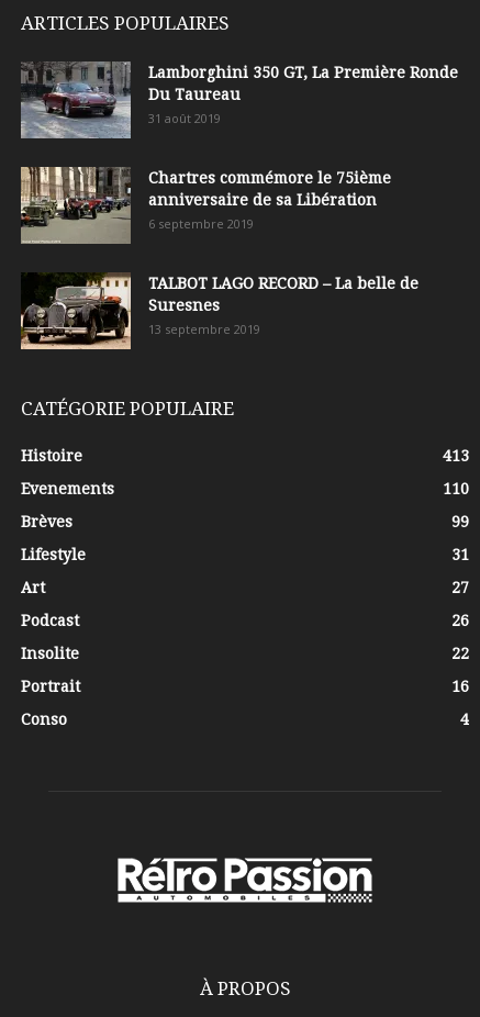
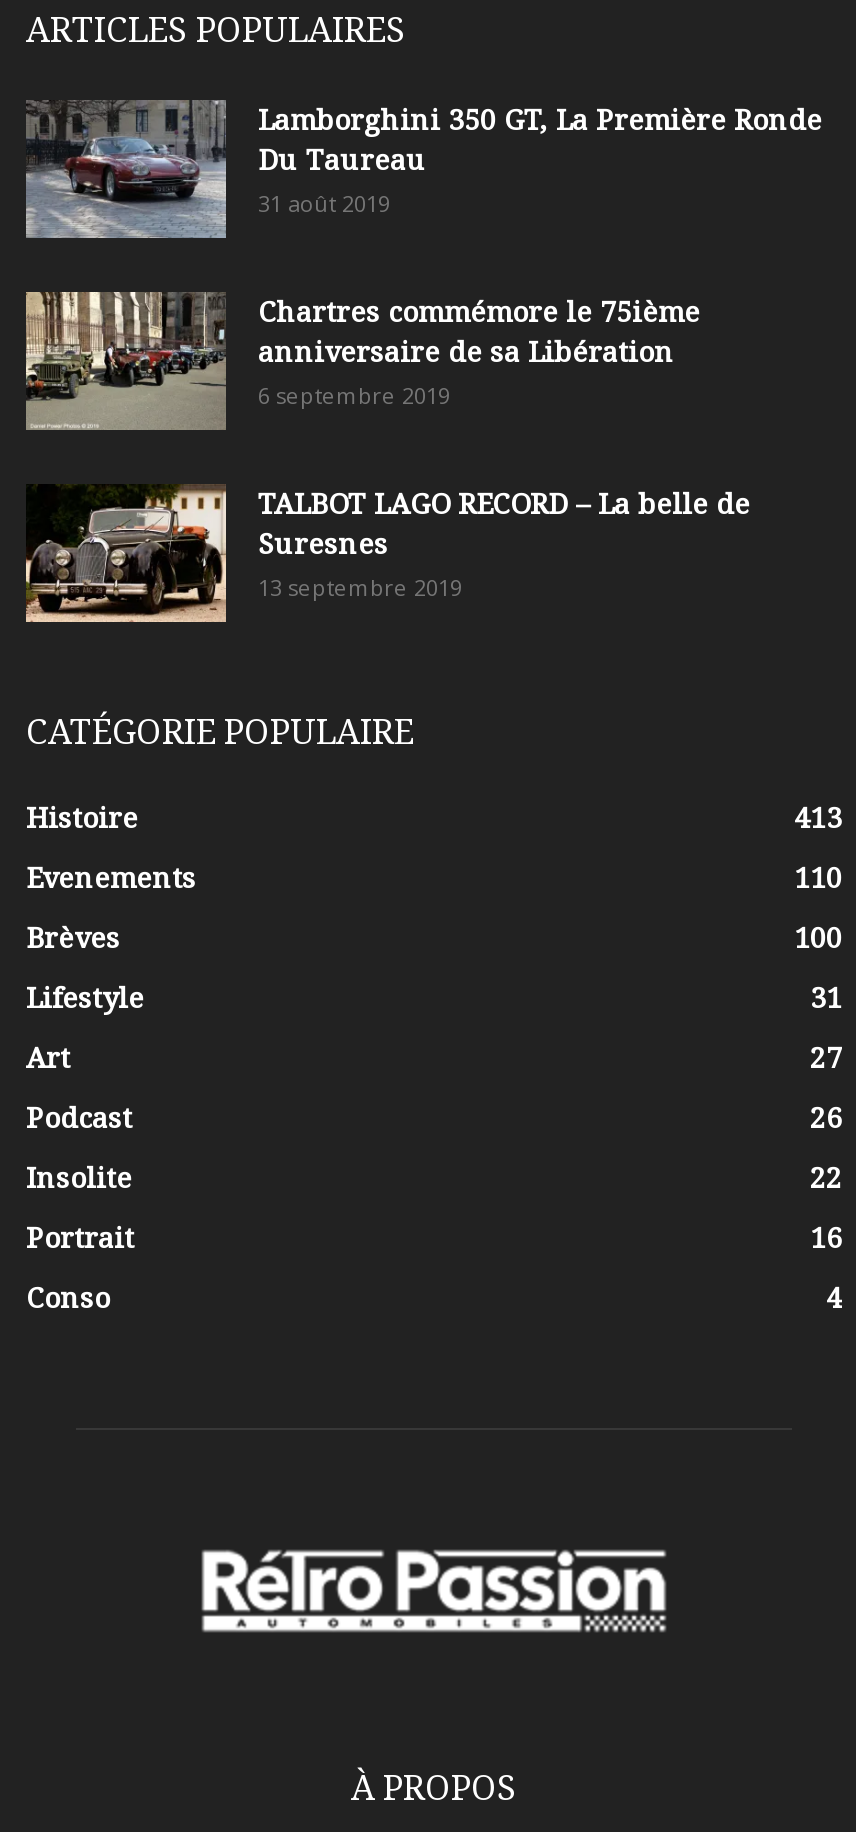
[451,513,469,531] 99 -> [794,923,842,955] 100

